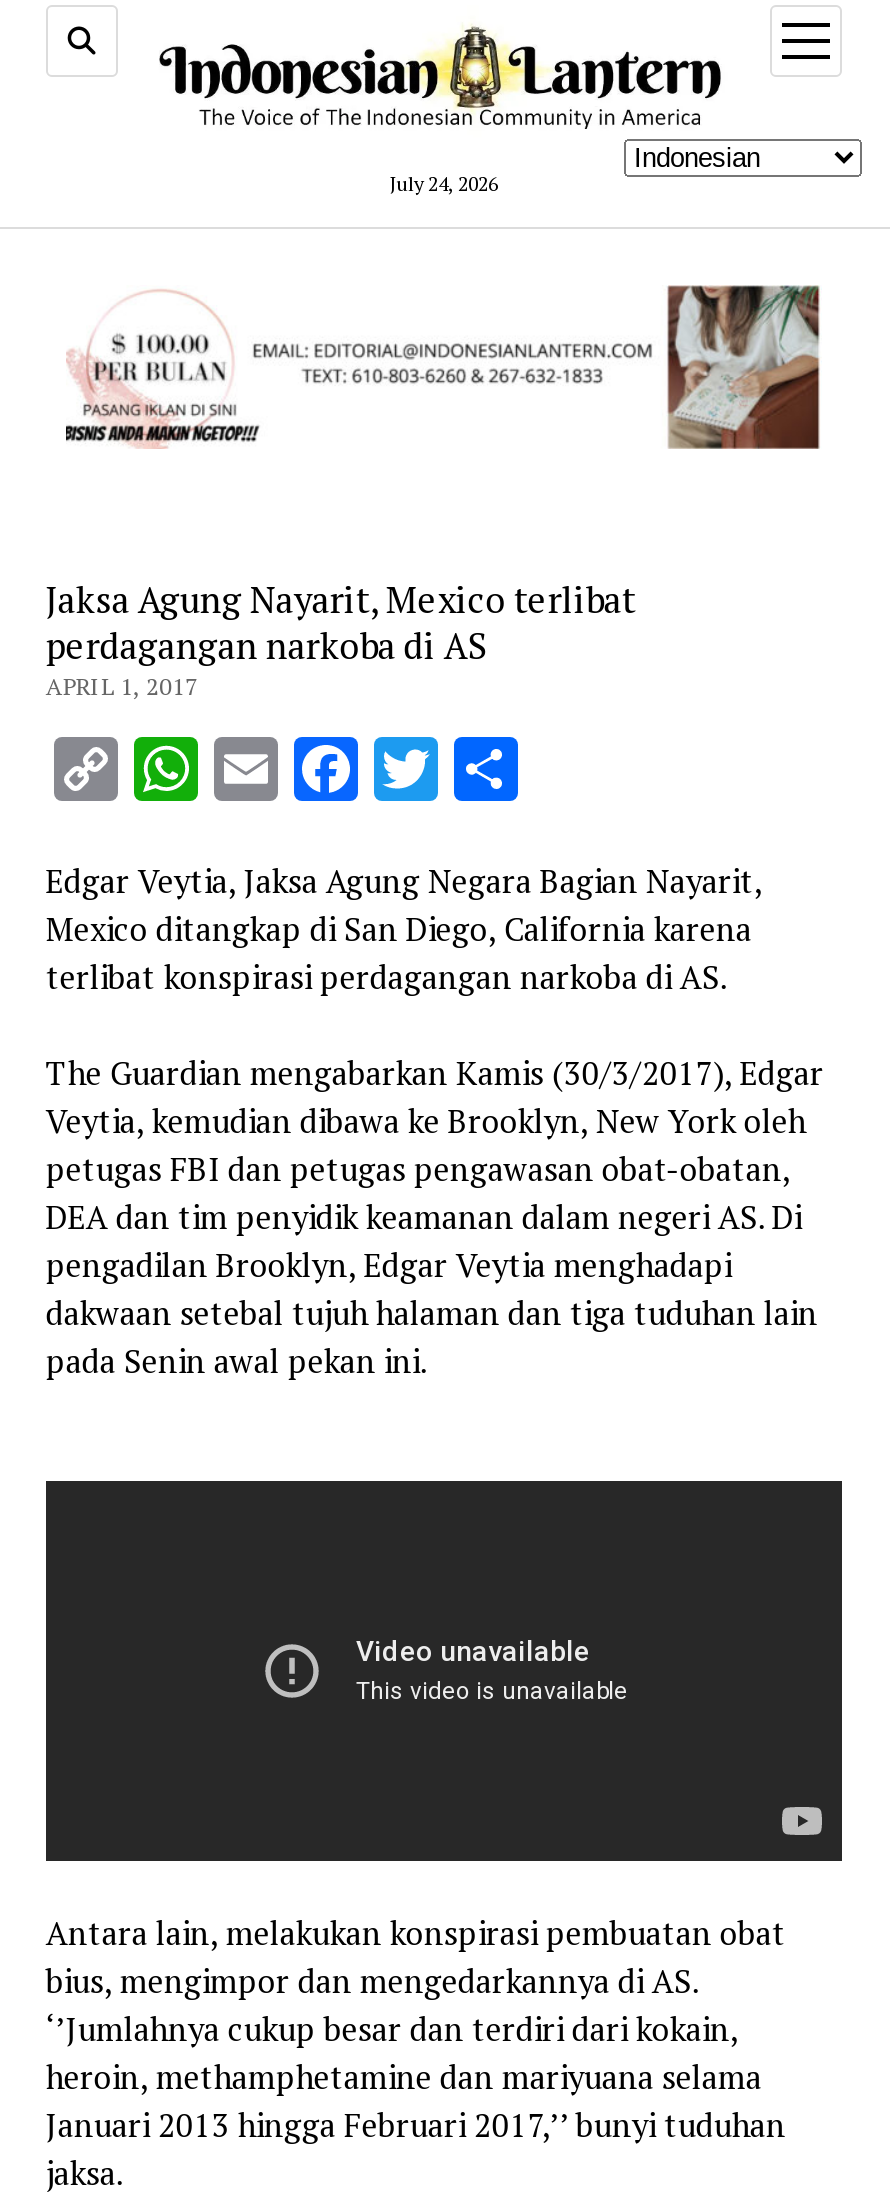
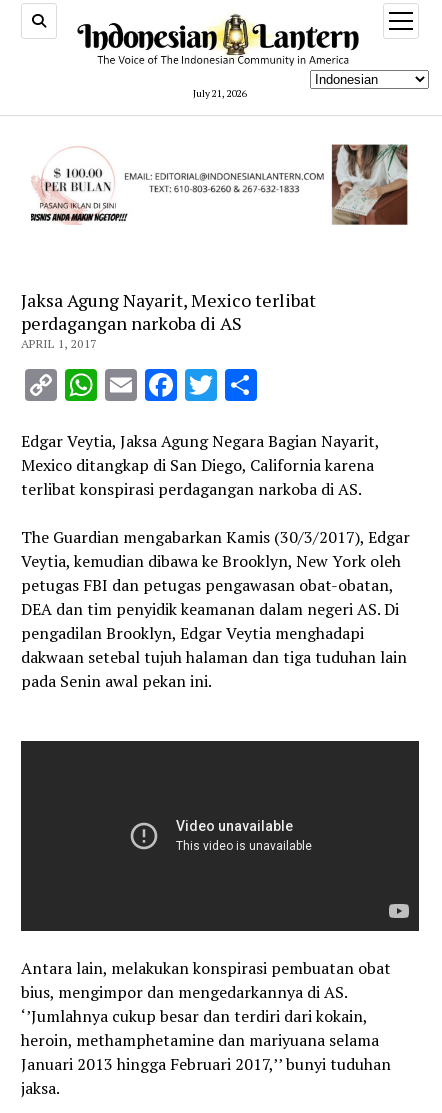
[390,172,498,198] July 24, 2026 -> [193,86,247,99] July 21, 2026

